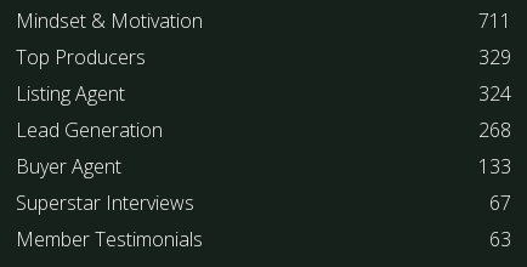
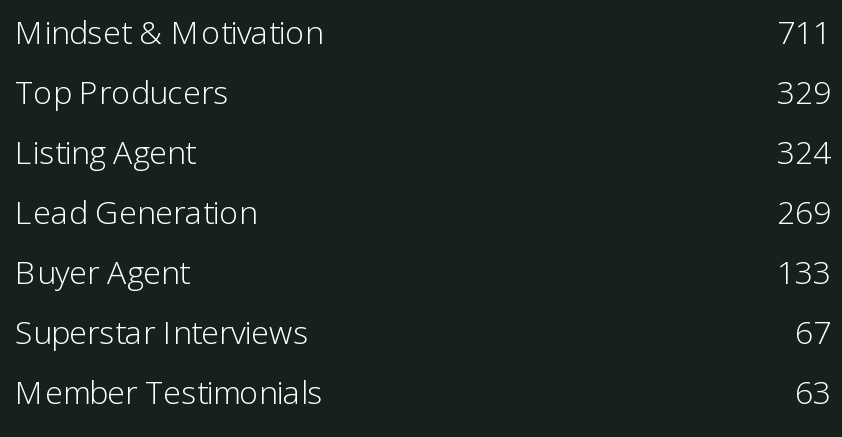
[478,117,511,143] 268 -> [777,189,831,233] 269

